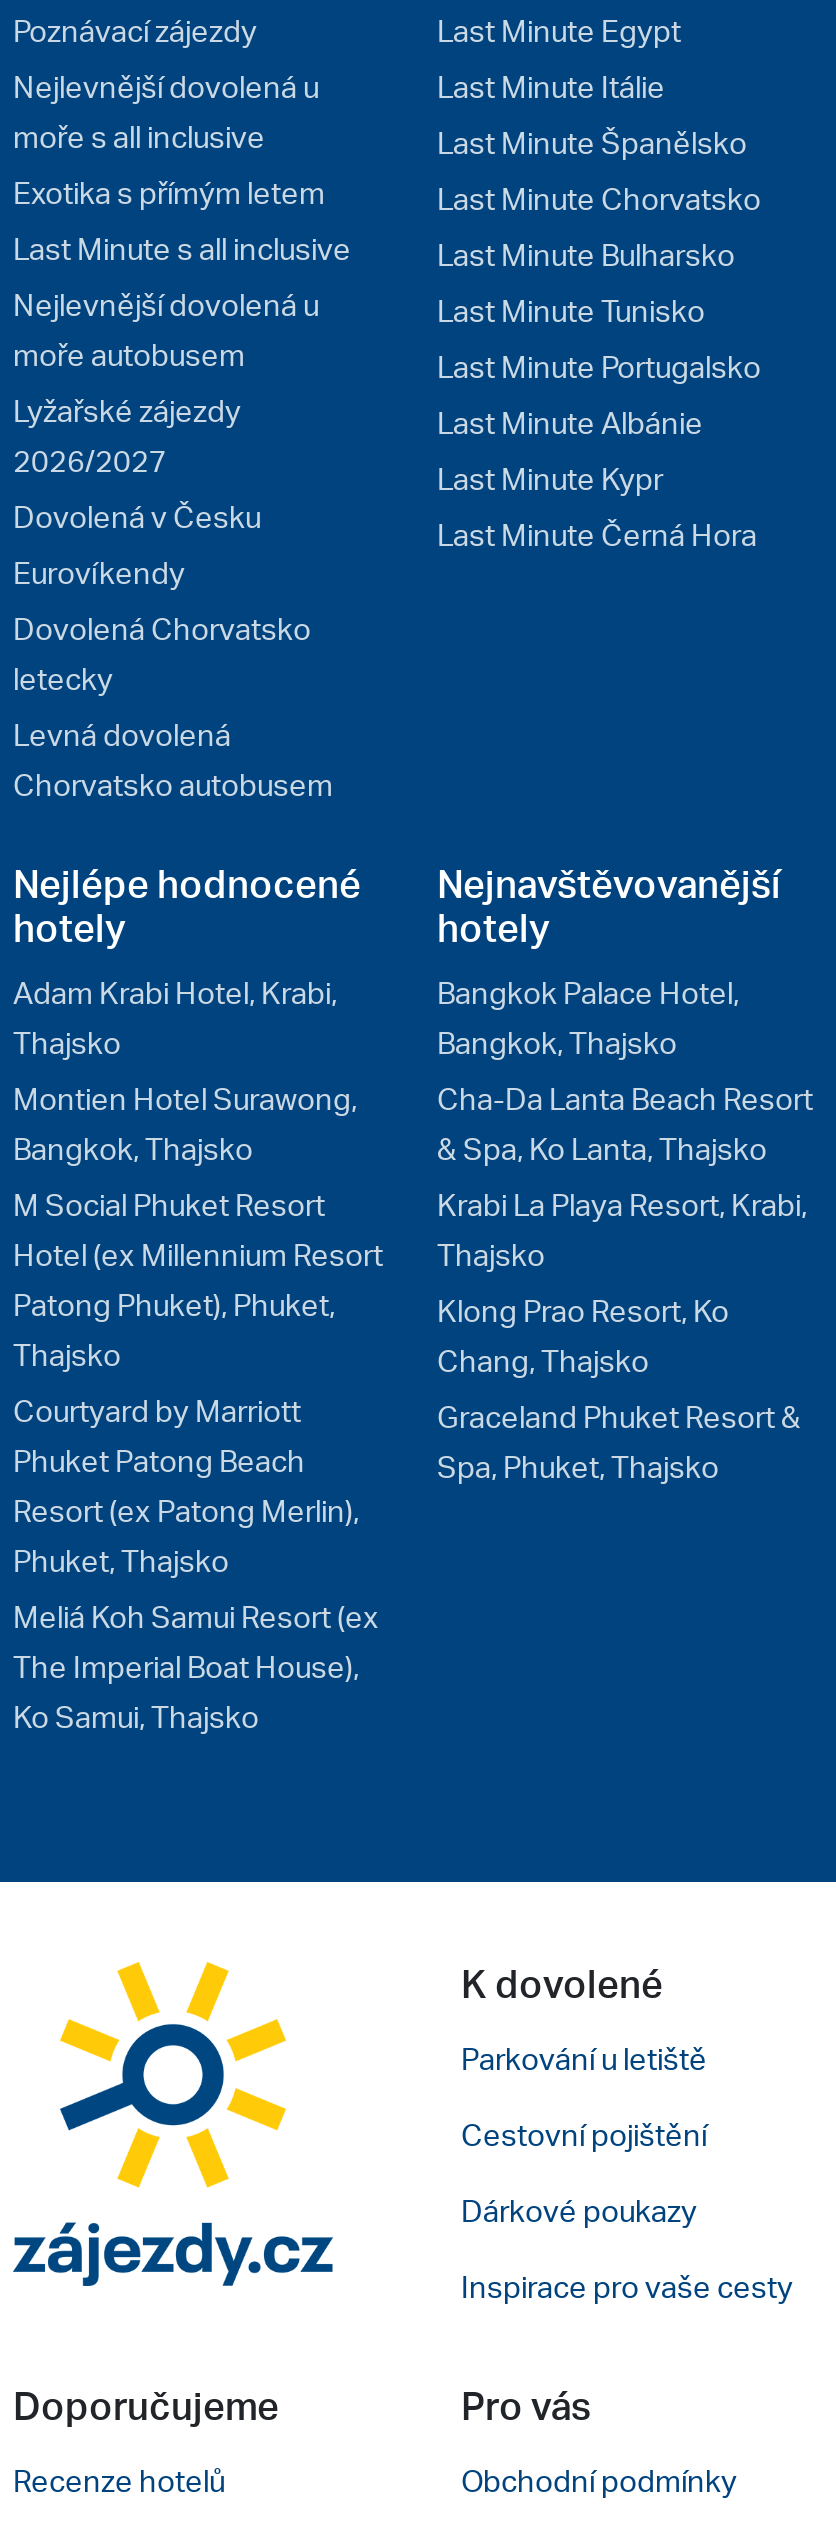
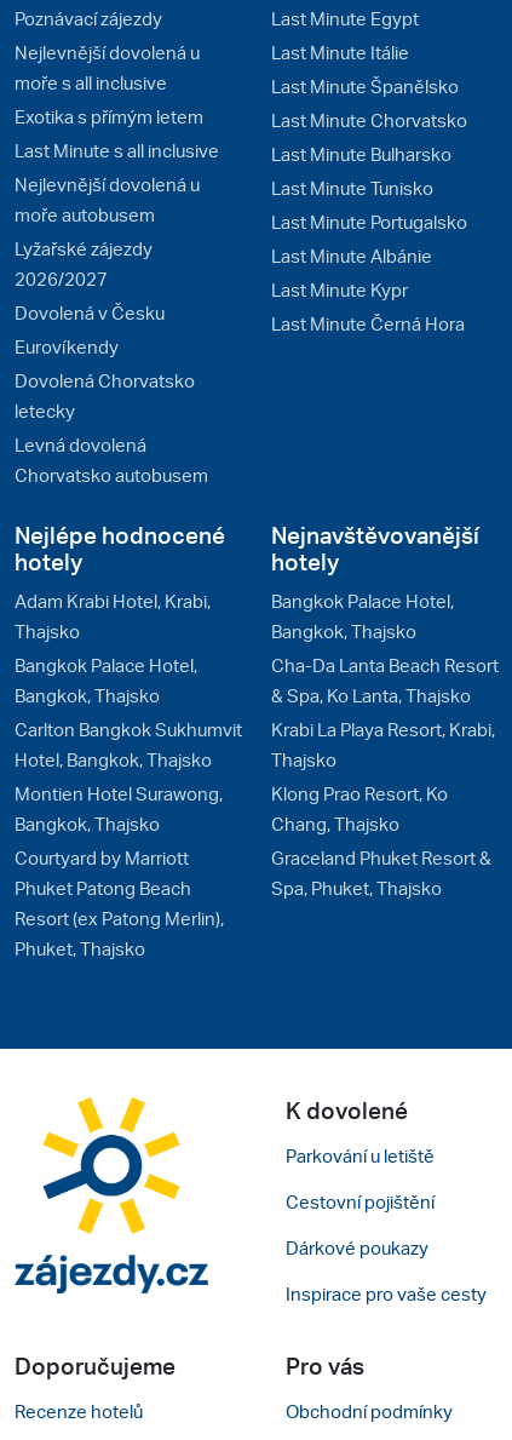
moved [13,1078,357,1168] -> [15,781,223,836]: Montien Hotel Surawong, | Bangkok, Thajsko
none -> [15,653,242,771] Bangkok Palace Hotel, | Bangkok, Thajsko | Carlton Bangkok Sukhumvit | Hotel, Bangkok, Thajsko
[13,1184,383,1374] M Social Phuket Resort | Hotel (ex Millennium Resort | Patong Phuket), Phuket, | Thajsko -> none
[13,1596,379,1736] Meliá Koh Samui Resort (ex | The Imperial Boat House), | Ko Samui, Thajsko -> none

